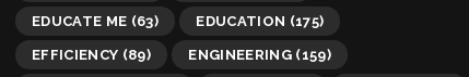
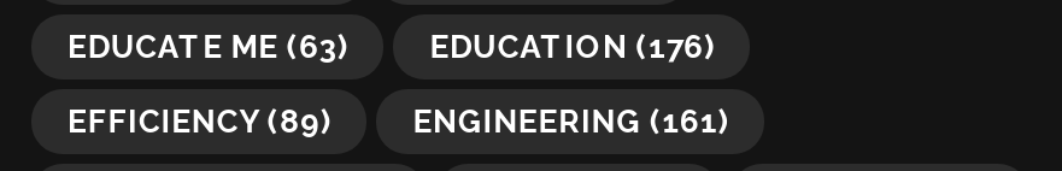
[196,13,324,30] EDUCATION (175) -> [430,30,715,66] EDUCATION (176)
[188,47,331,63] ENGINEERING (159) -> [413,105,728,141] ENGINEERING (161)

